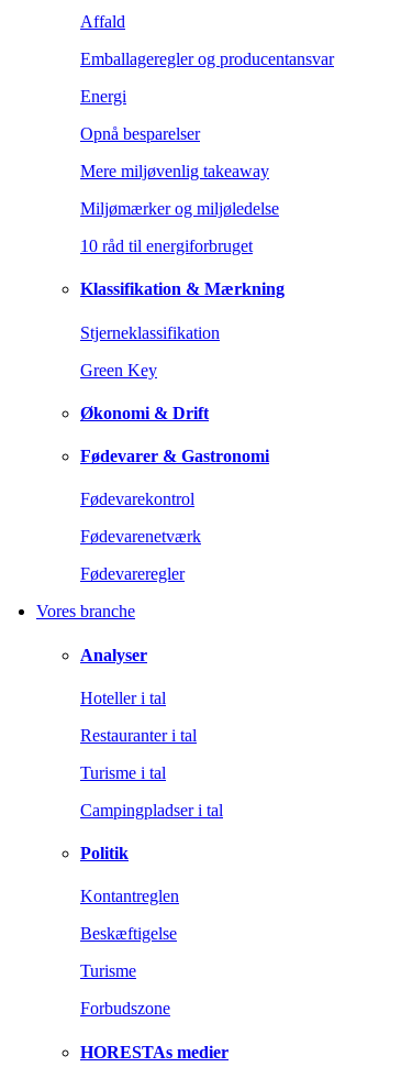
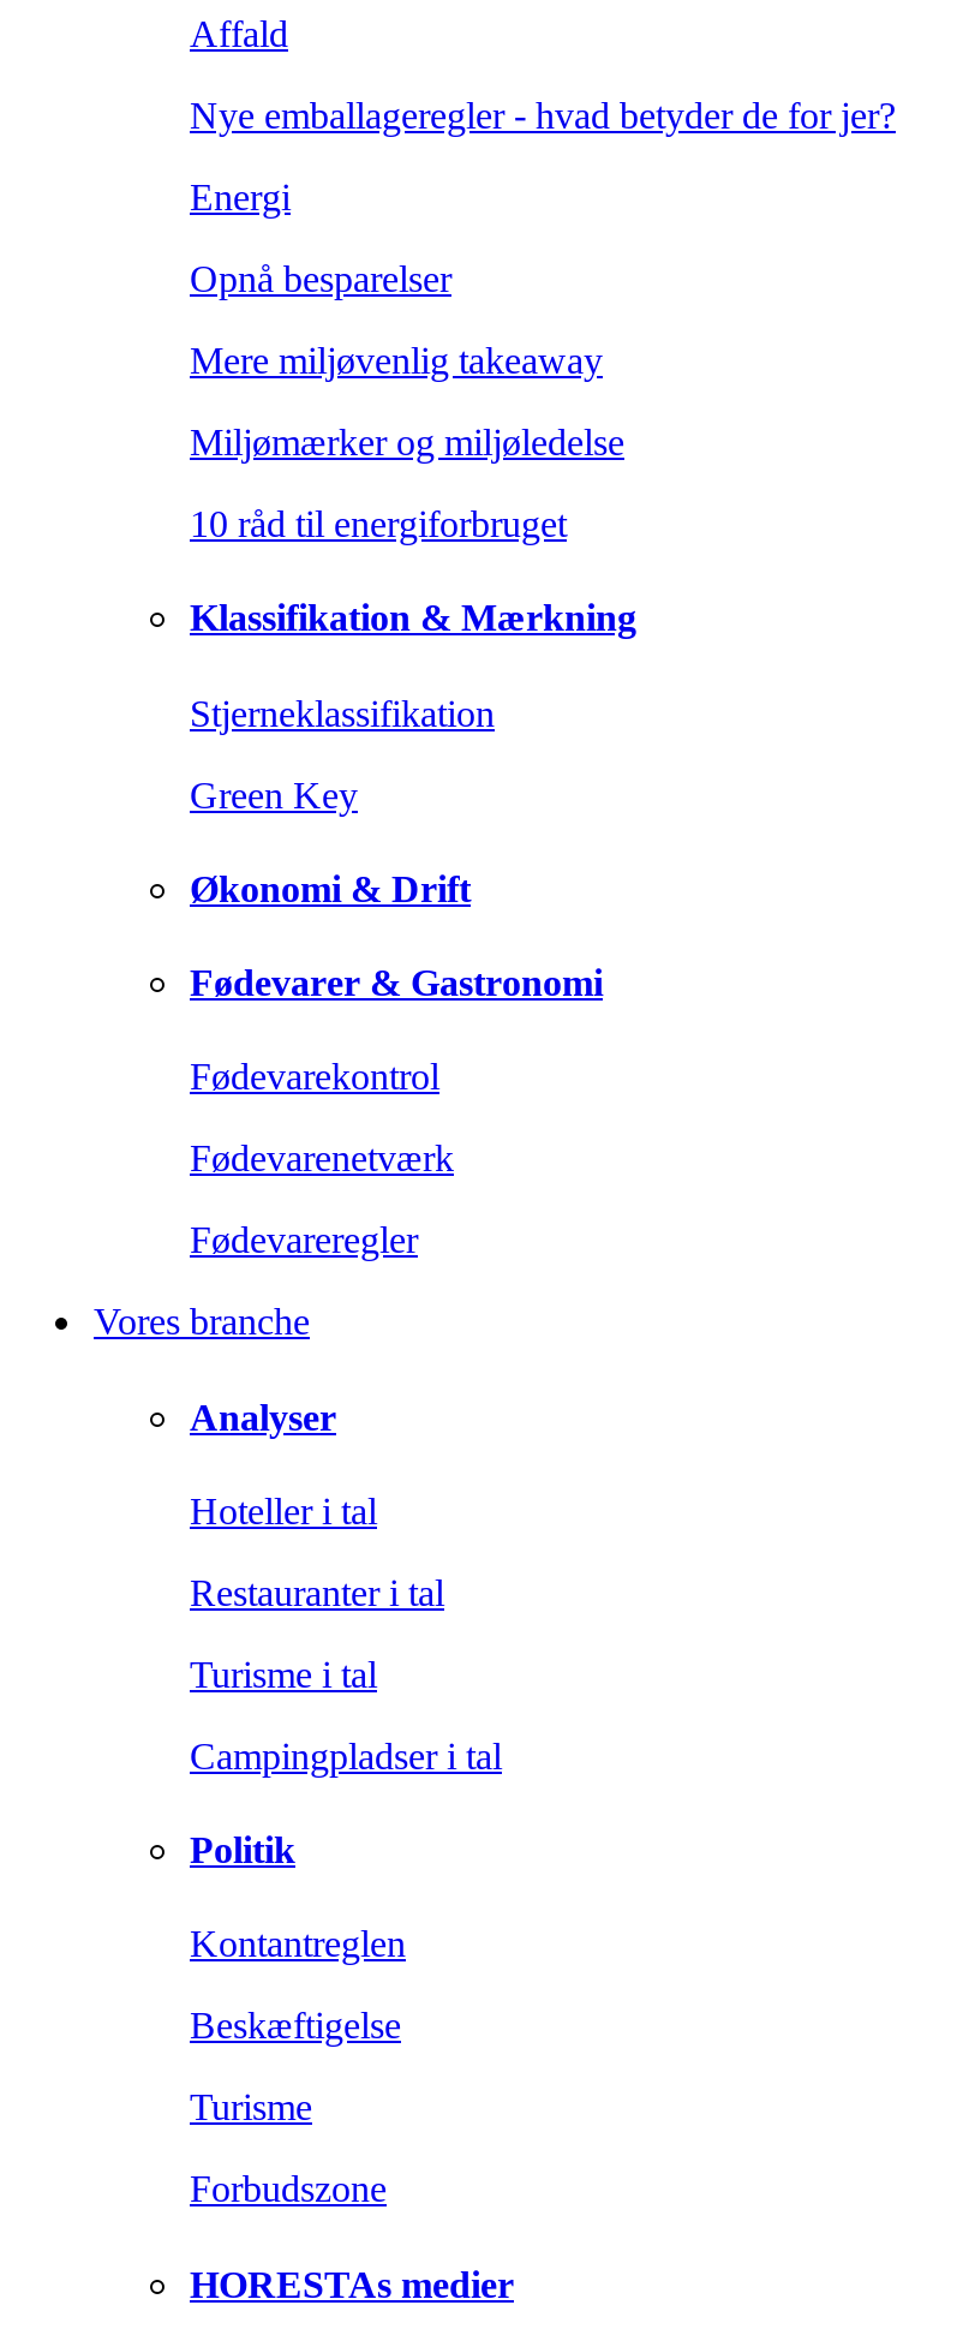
[80,50,334,68] Emballageregler og producentansvar -> [190,95,896,136] Nye emballageregler - hvad betyder de for jer?

